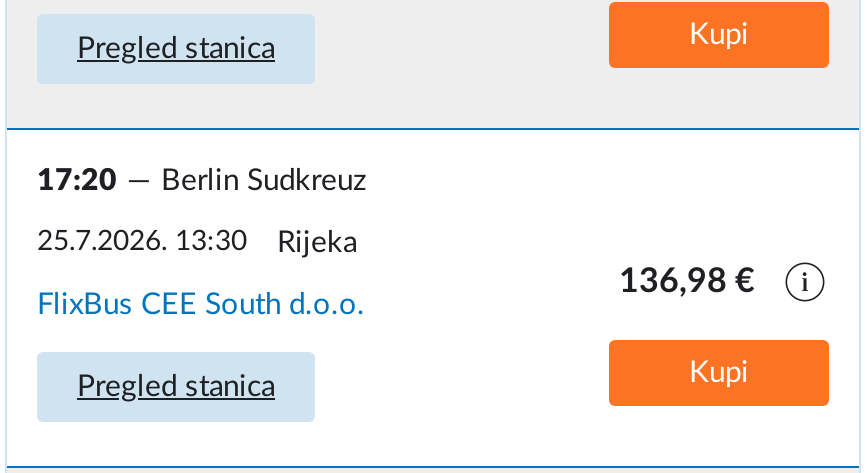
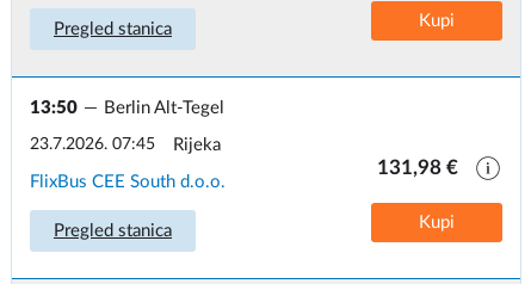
[37,165,117,195] 17:20 -> [30,99,78,117] 13:50
[161,165,367,195] Berlin Sudkreuz -> [104,99,224,117] Berlin Alt-Tegel
[37,227,357,257] 25.7.2026. 13:30 Rijeka -> [30,136,221,154] 23.7.2026. 07:45 Rijeka
[619,263,727,297] 136,98 -> [377,157,442,177] 131,98

